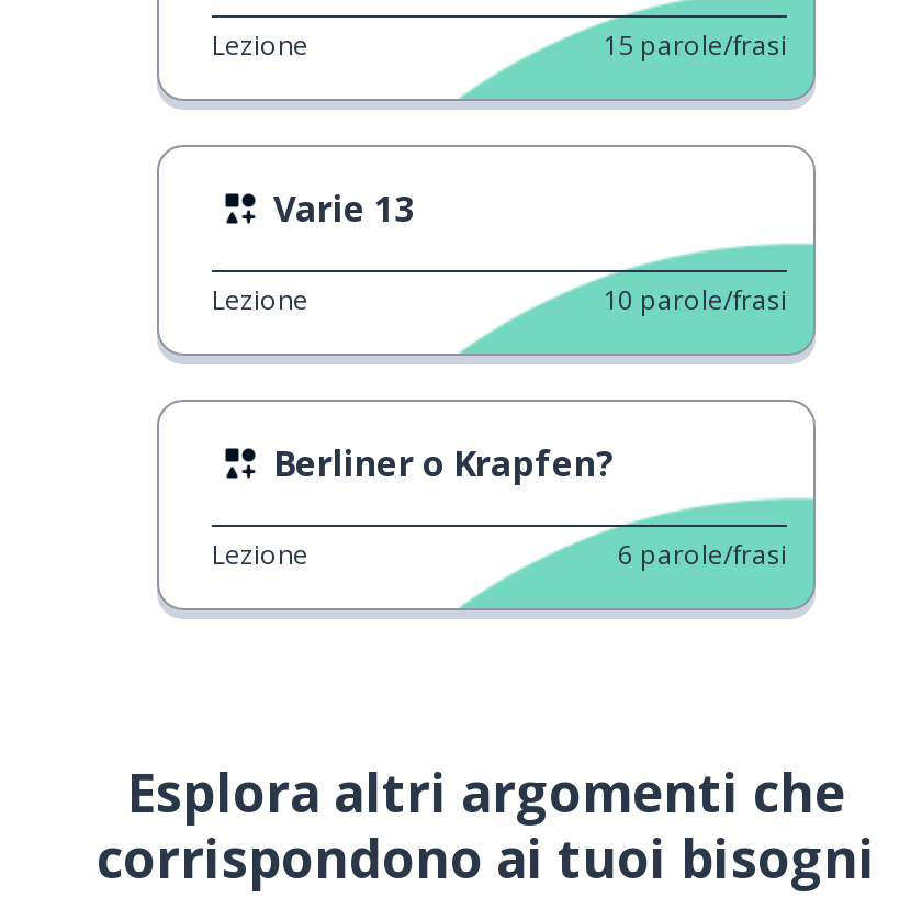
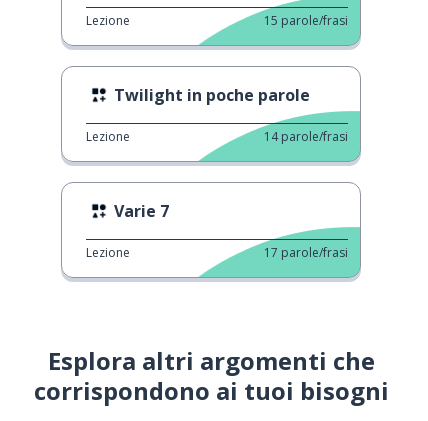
[273,184,414,232] Varie 13 -> [114,84,310,106] Twilight in poche parole
[603,281,787,318] 10 parole/frasi -> [264,128,348,145] 14 parole/frasi
[273,439,614,487] Berliner o Krapfen? -> [114,200,169,222] Varie 7
[618,535,787,573] 6 parole/frasi -> [264,244,348,261] 17 parole/frasi

